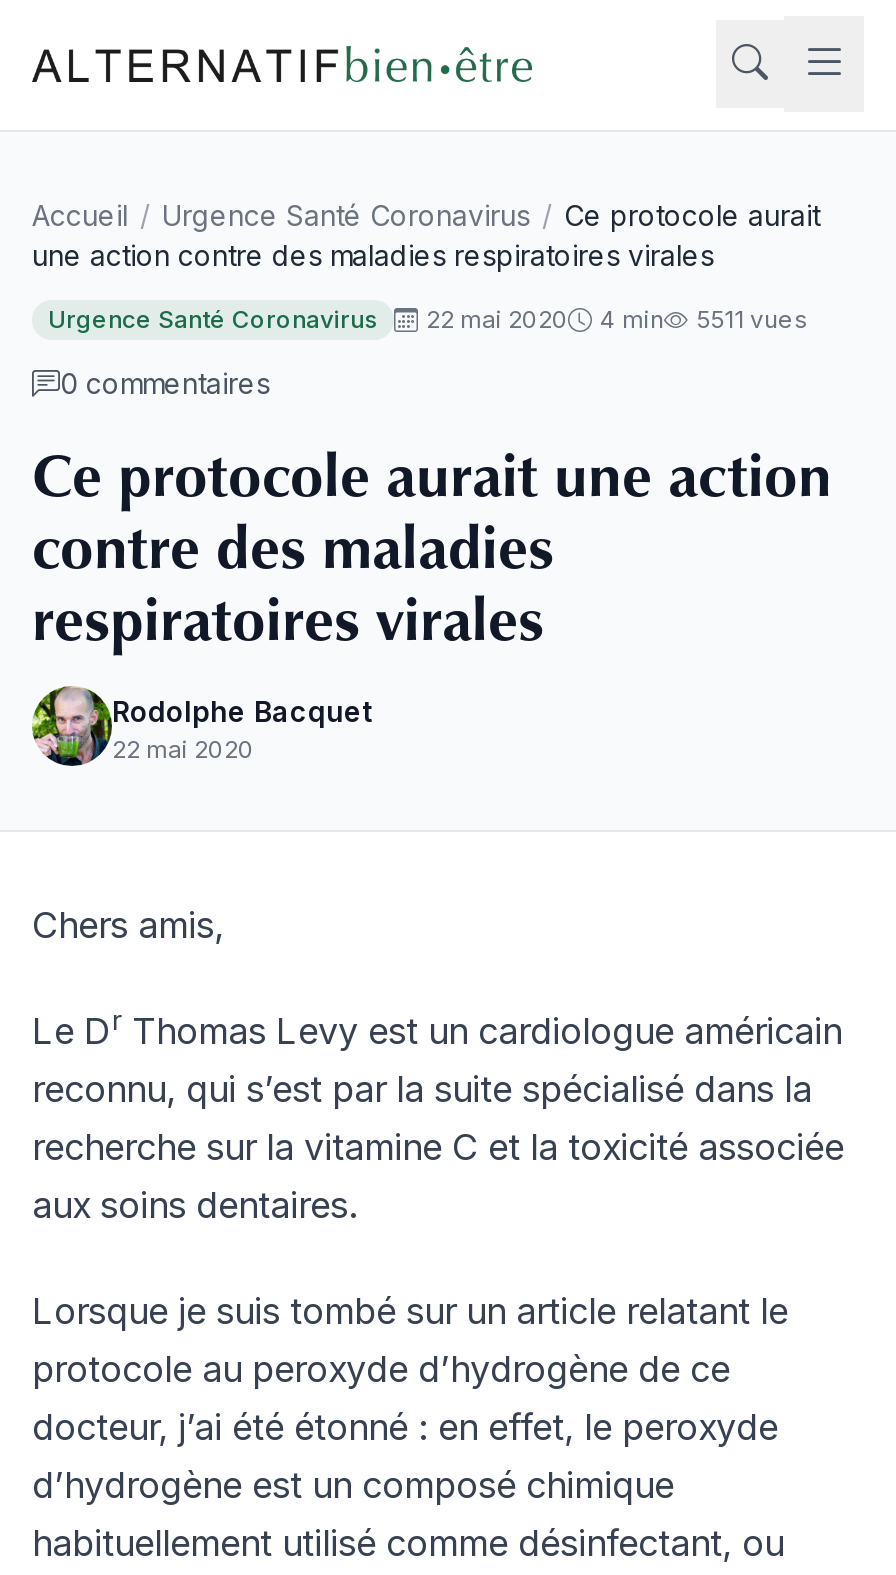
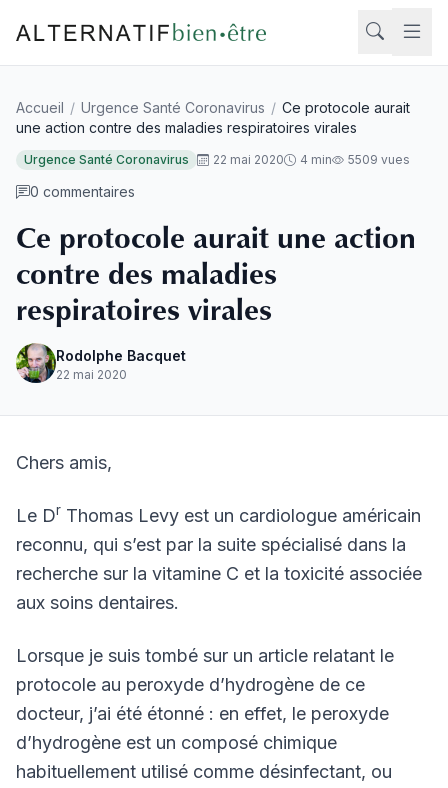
[48,304,808,334] Urgence Santé Coronavirus 22 mai 2020 4 min 5511 vues -> [24,152,410,167] Urgence Santé Coronavirus 22 mai 2020 4 min 5509 vues

